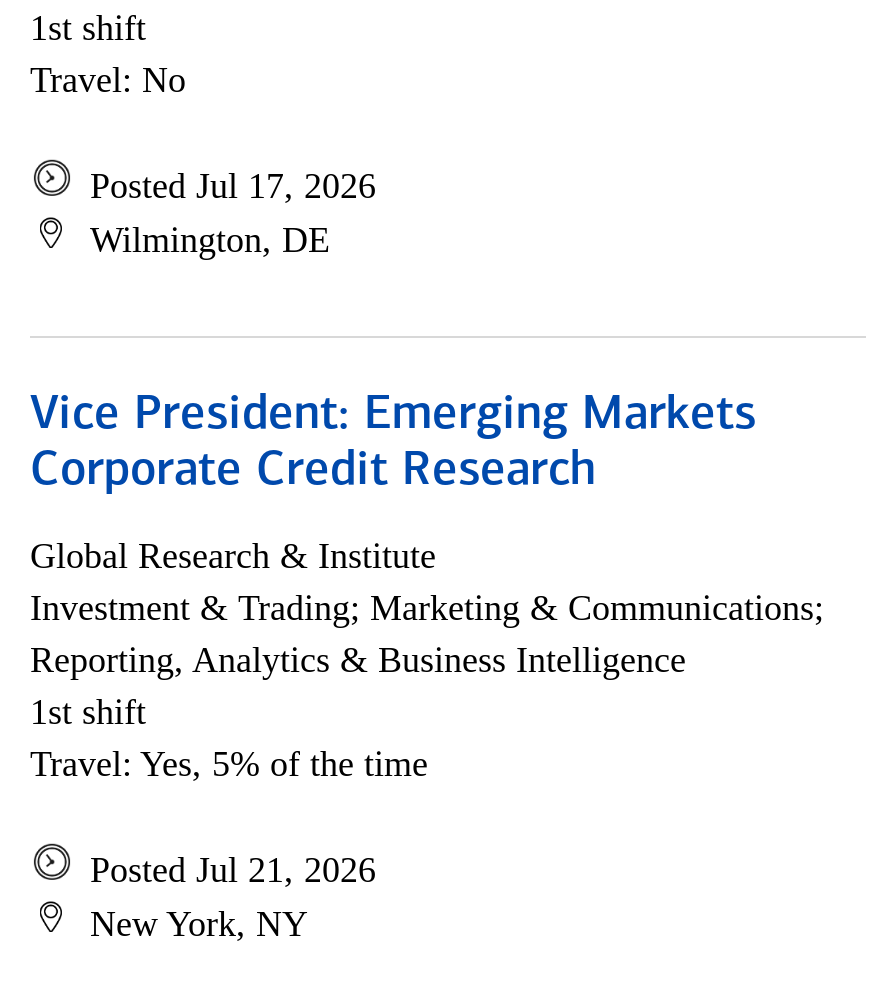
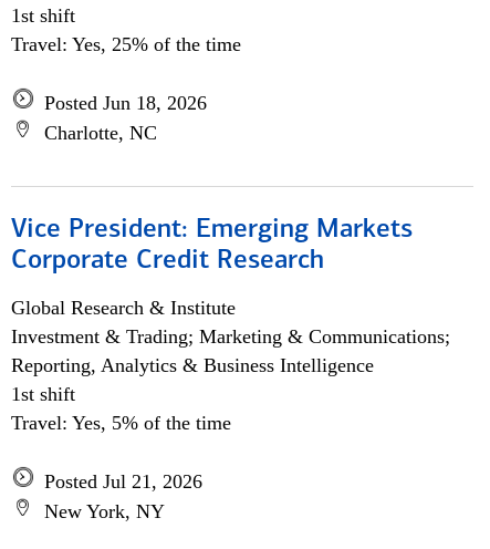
[30,60,186,100] Travel: No -> [11,33,241,55] Travel: Yes, 25% of the time
[90,166,376,260] Posted Jul 17, 2026 | Wilmington, DE -> [44,92,207,144] Posted Jun 18, 2026 | Charlotte, NC

